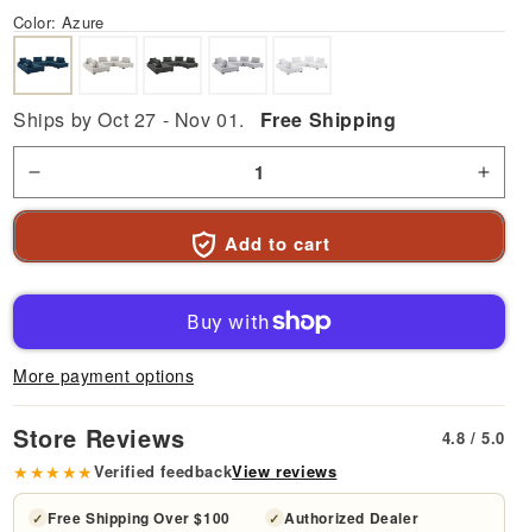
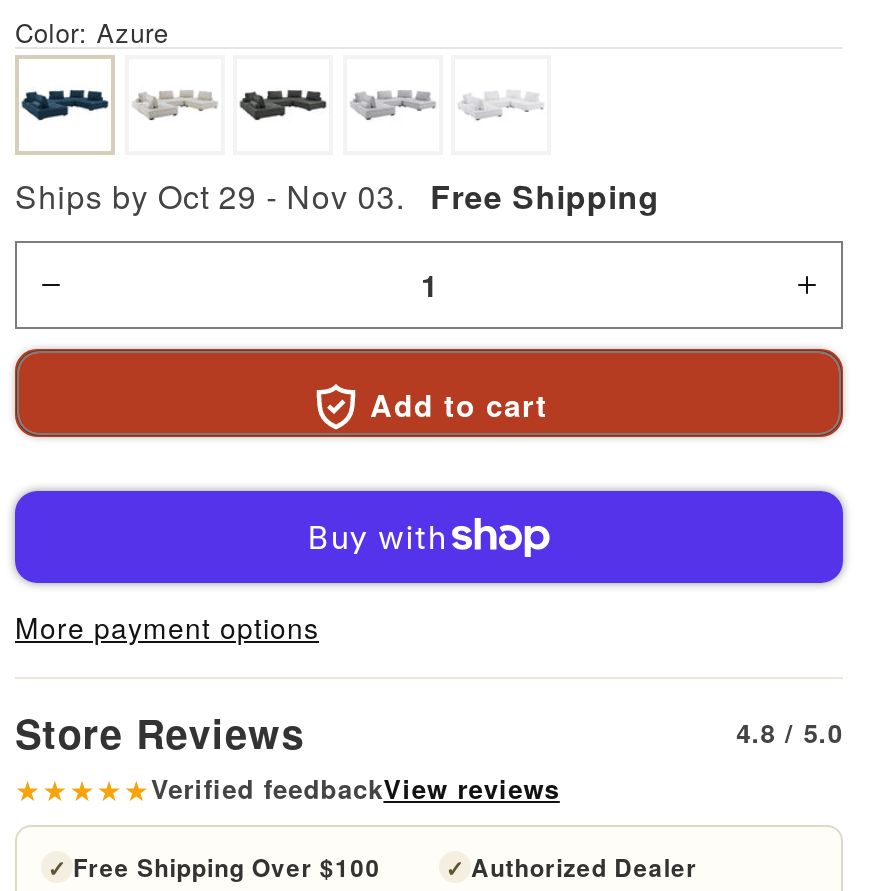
[13,106,396,133] Ships by Oct 27 - Nov 01. Free Shipping -> [15,173,660,219] Ships by Oct 29 - Nov 03. Free Shipping

